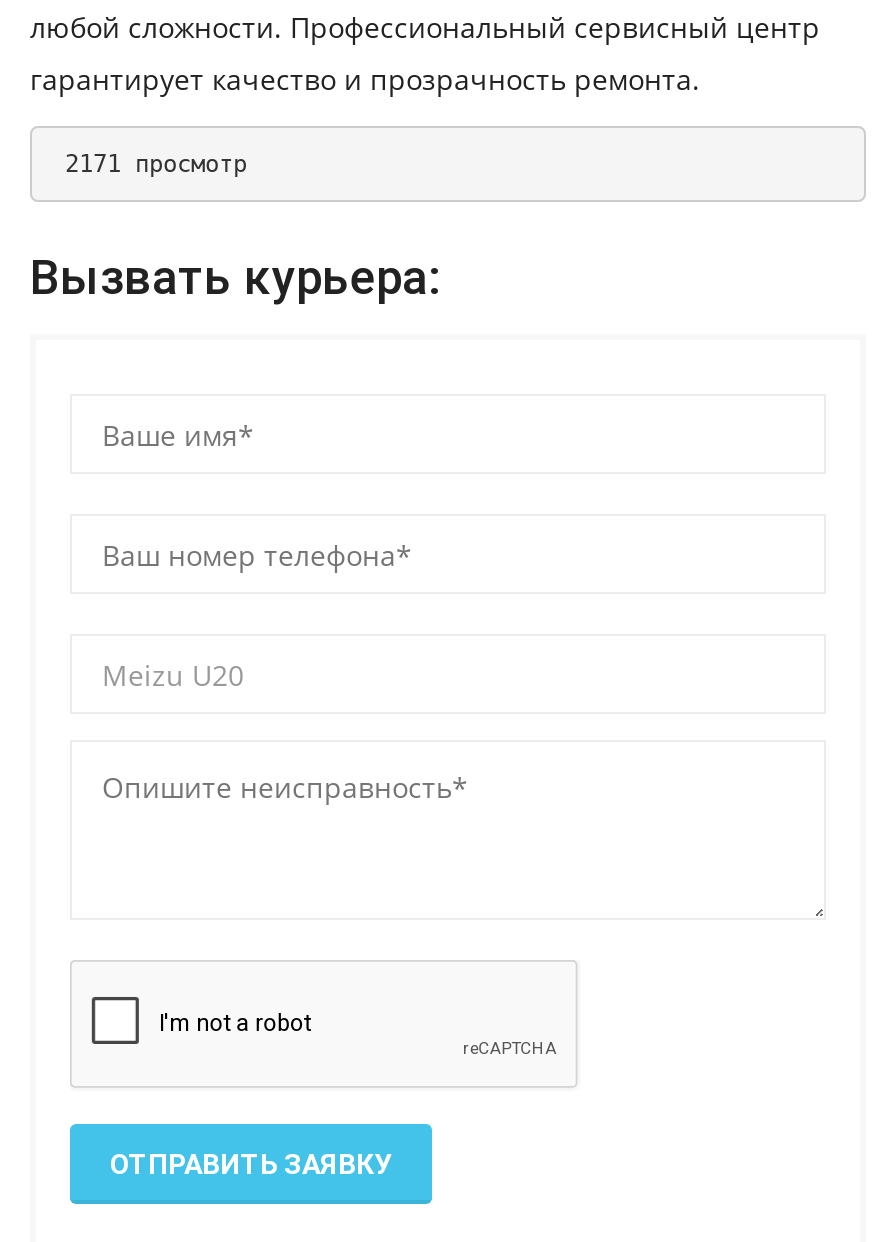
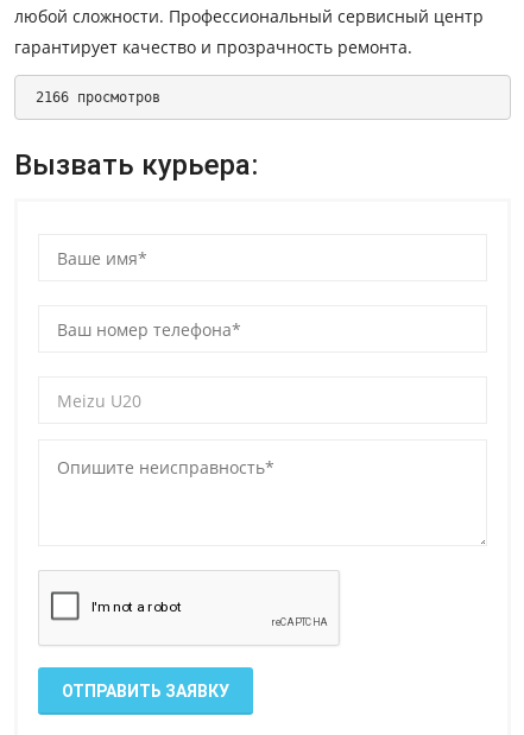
[51,149,261,177] 2171 просмотр -> [27,88,168,105] 2166 просмотров

